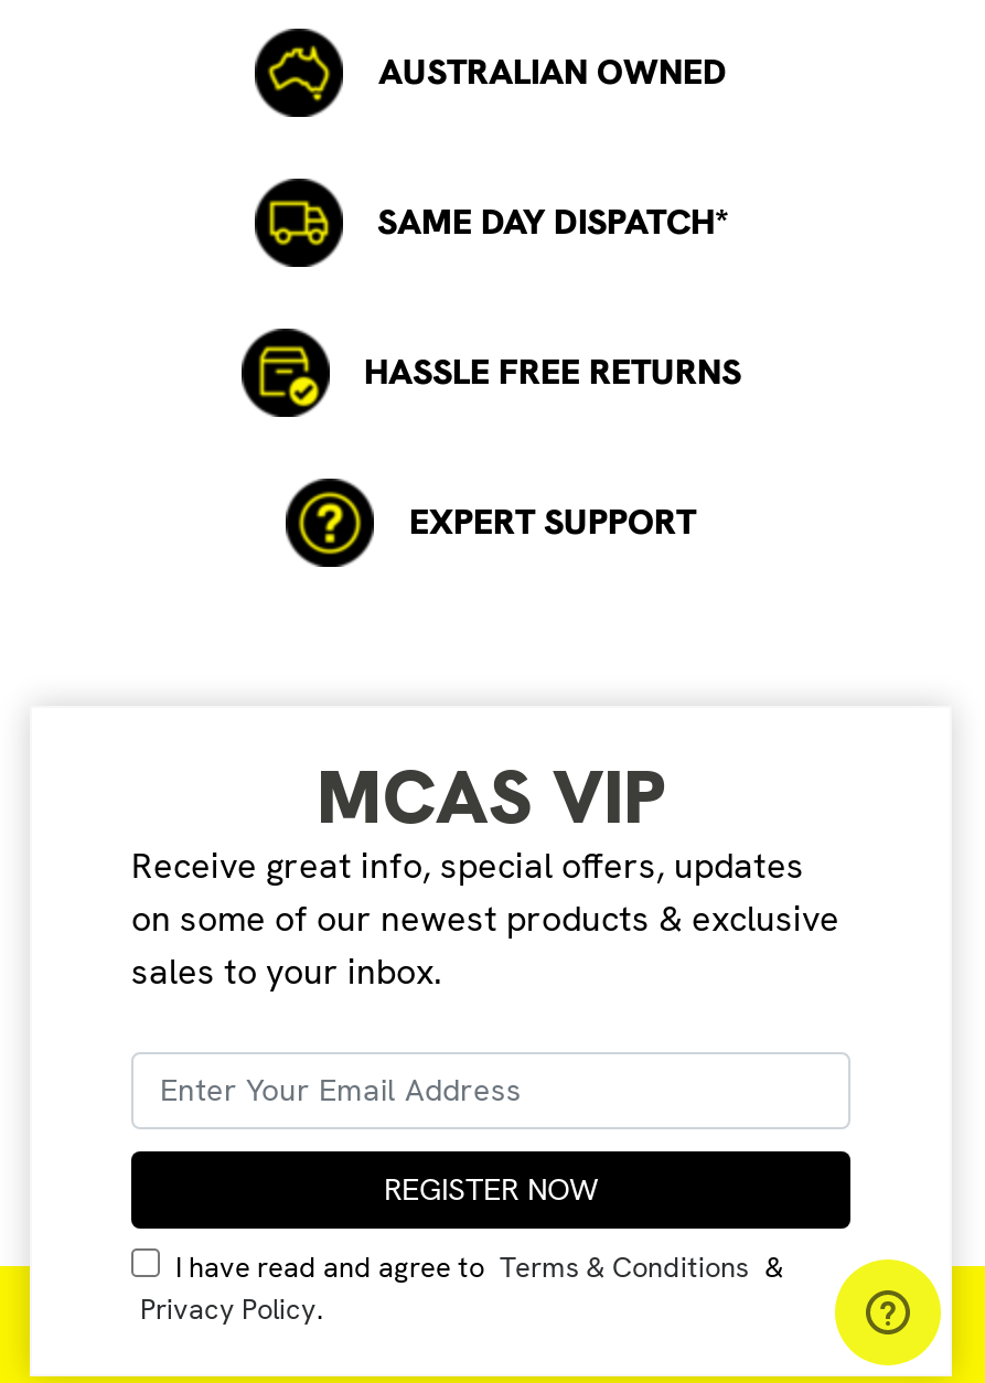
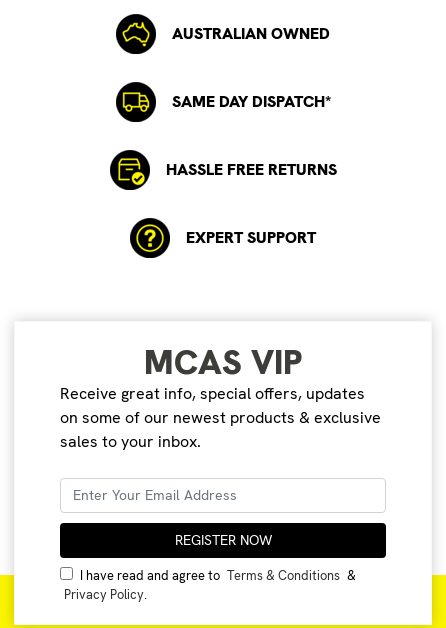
[833,1257,943,1368] [image] -> none

